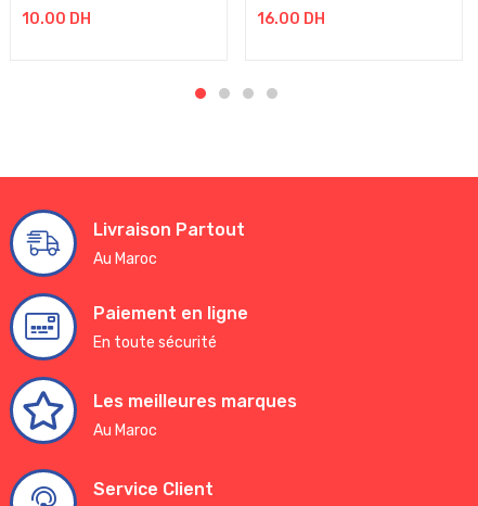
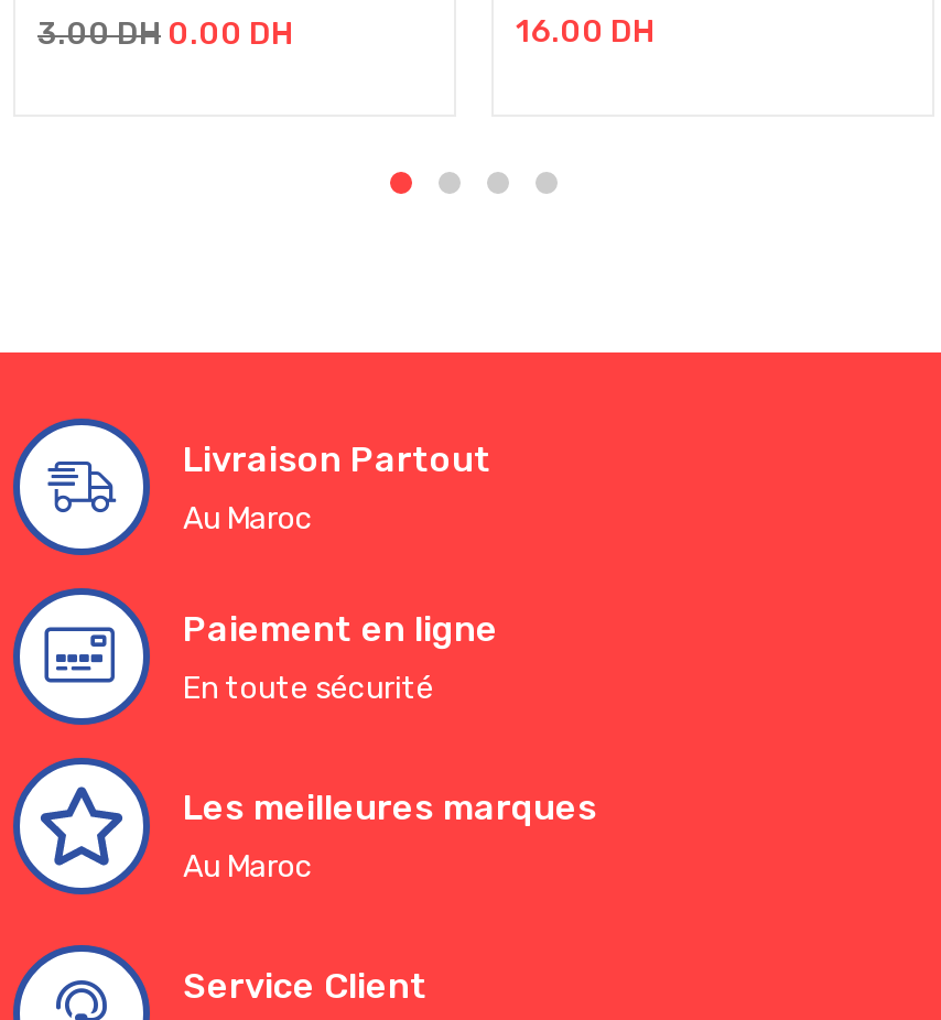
[22,10,91,29] 10.00 DH -> [37,15,293,53] 3.00DH 0.00 DH

